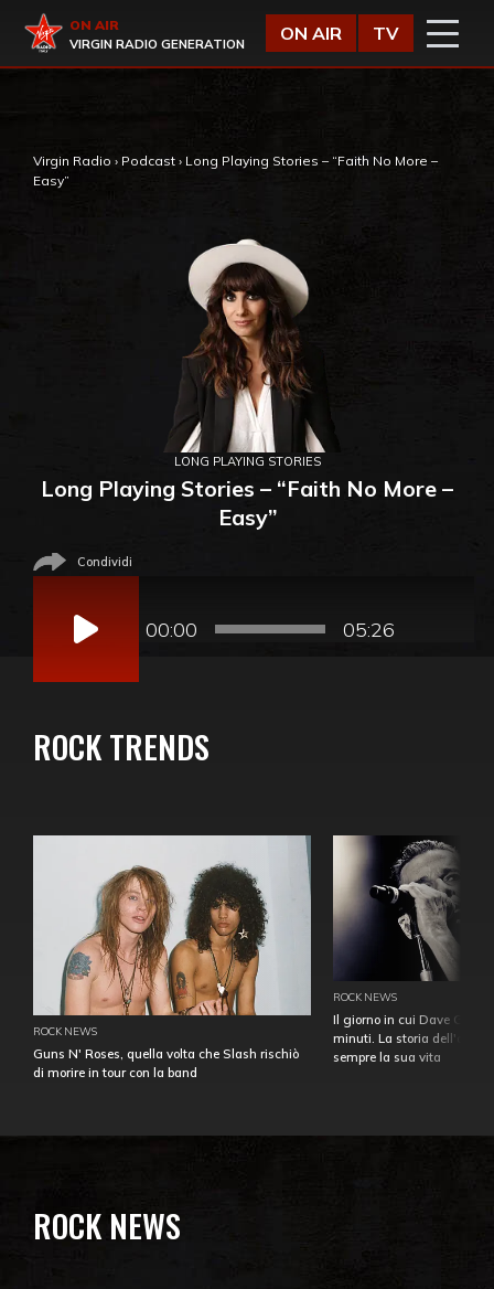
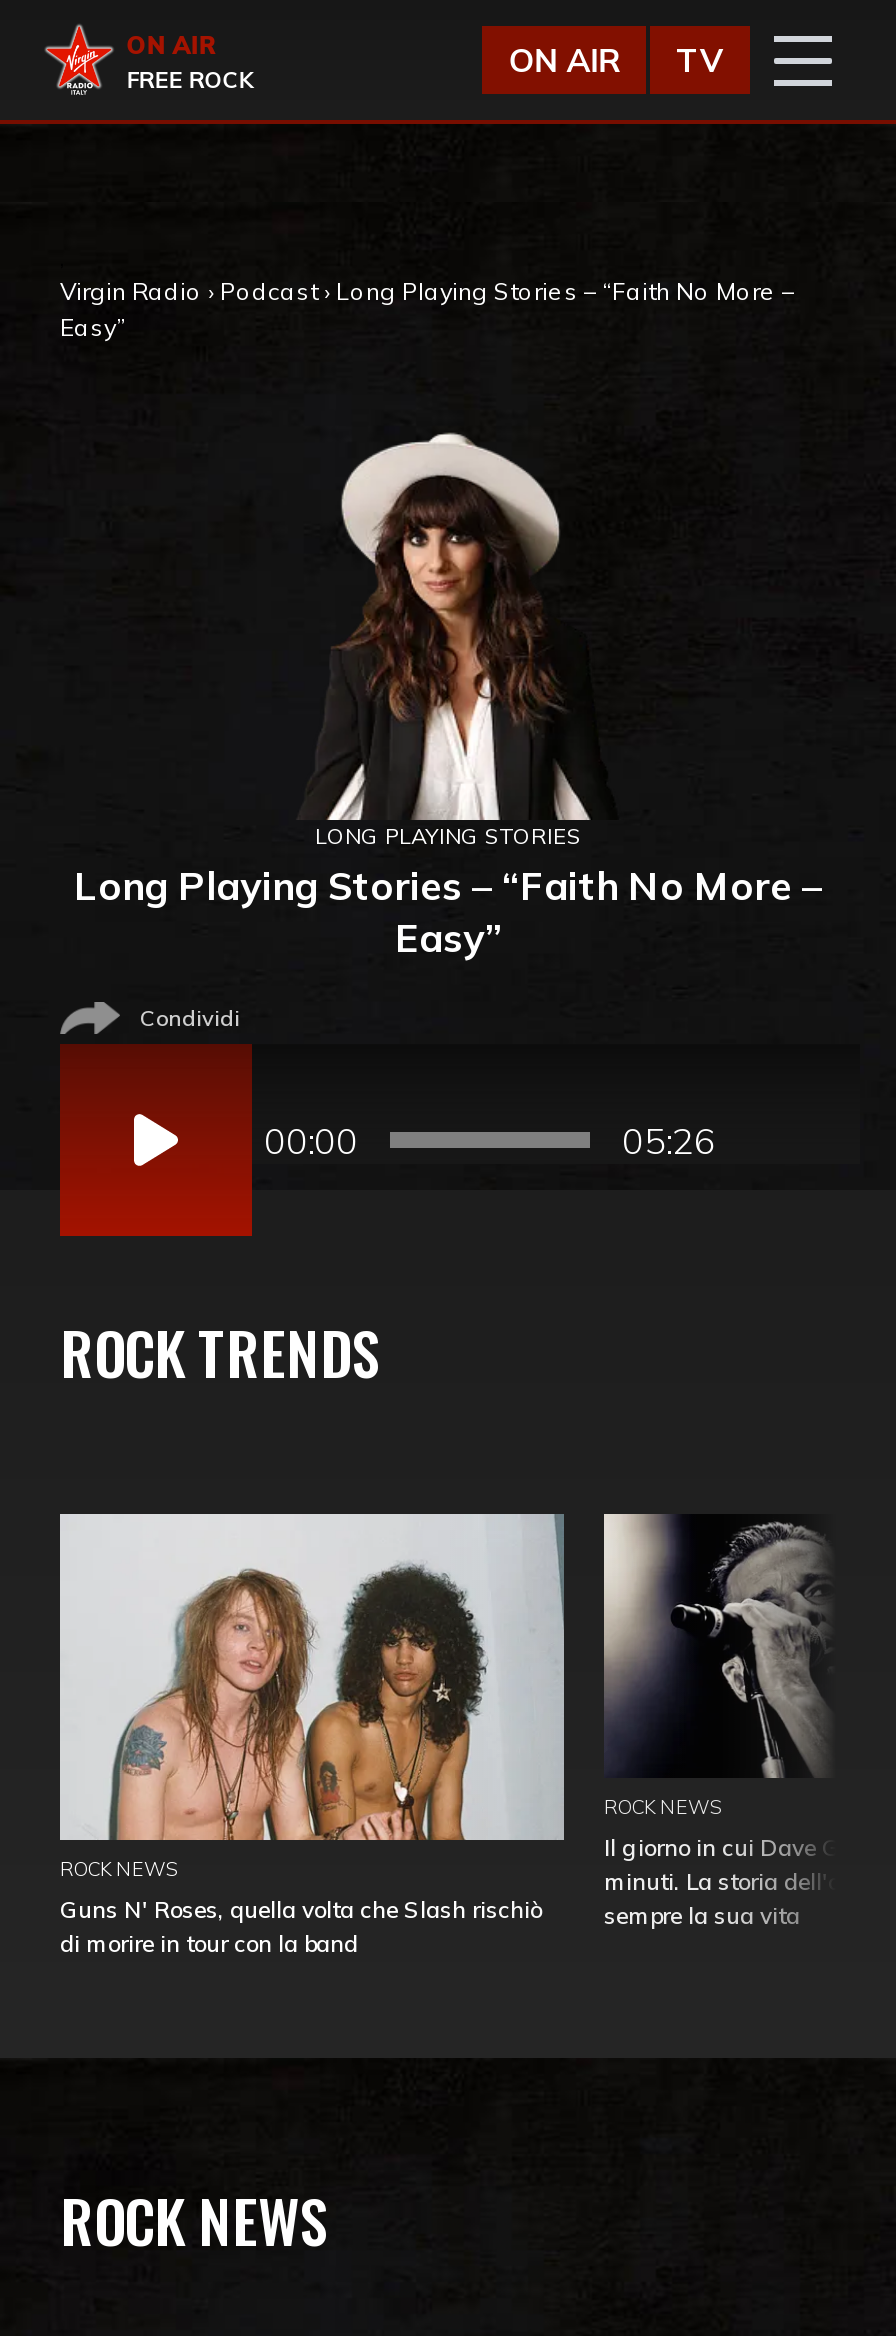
[70,37,245,52] VIRGIN RADIO GENERATION -> [126,66,252,94] FREE ROCK

